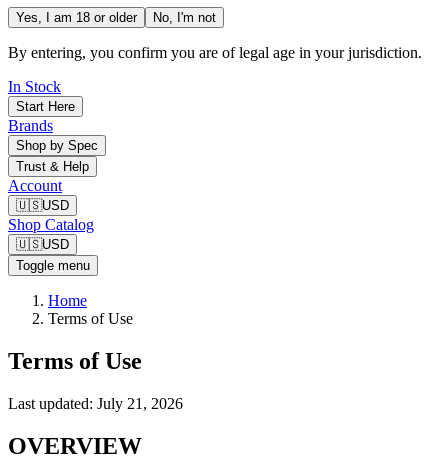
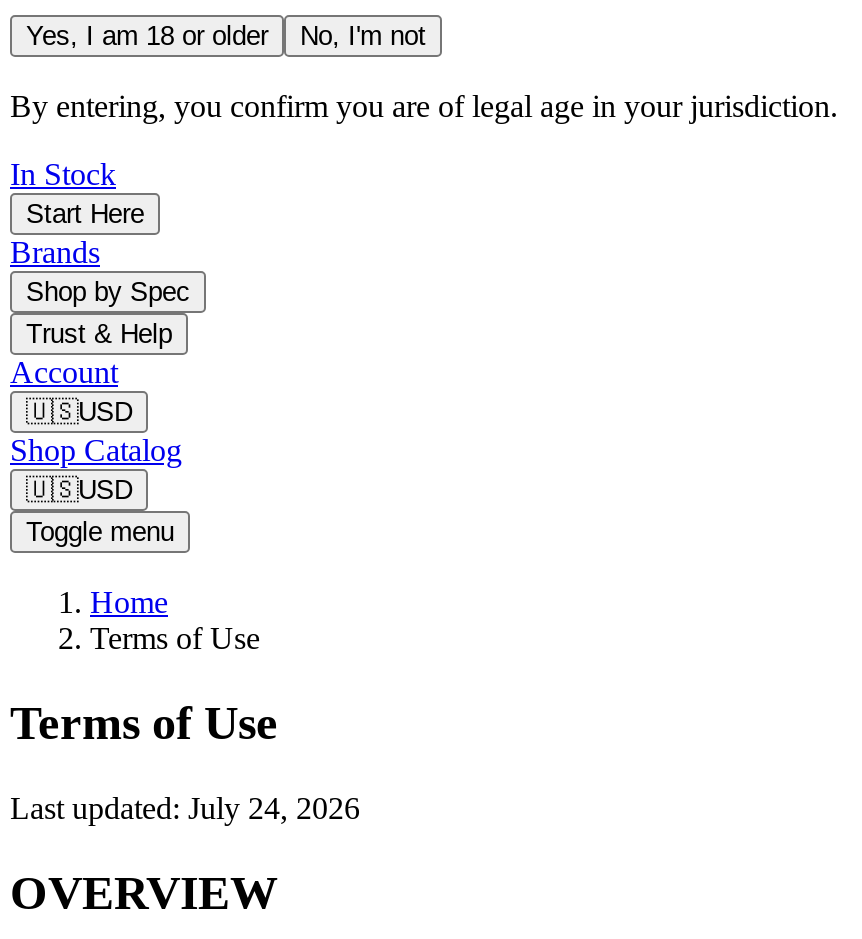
[8,395,183,412] Last updated: July 21, 2026 -> [10,790,360,824] Last updated: July 24, 2026

